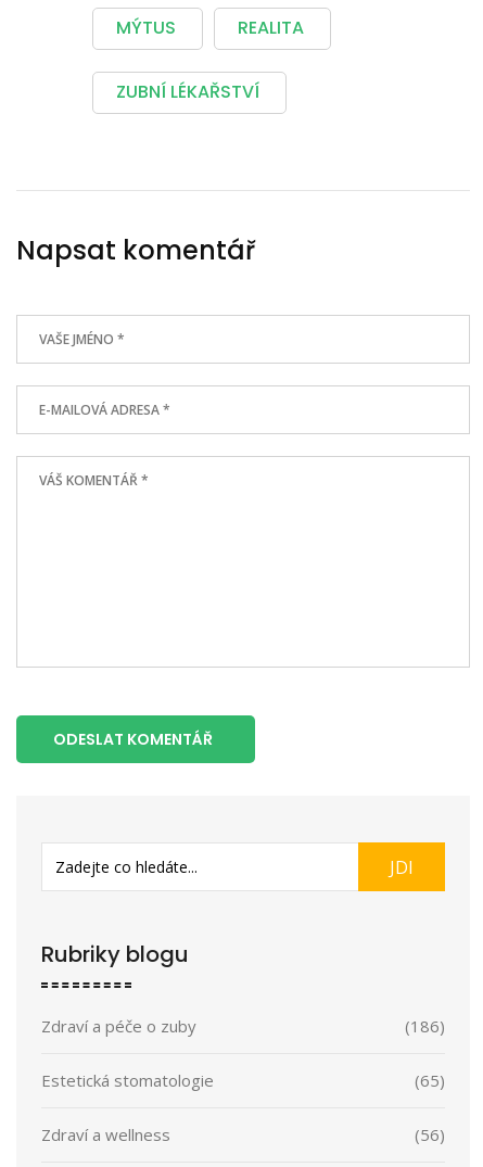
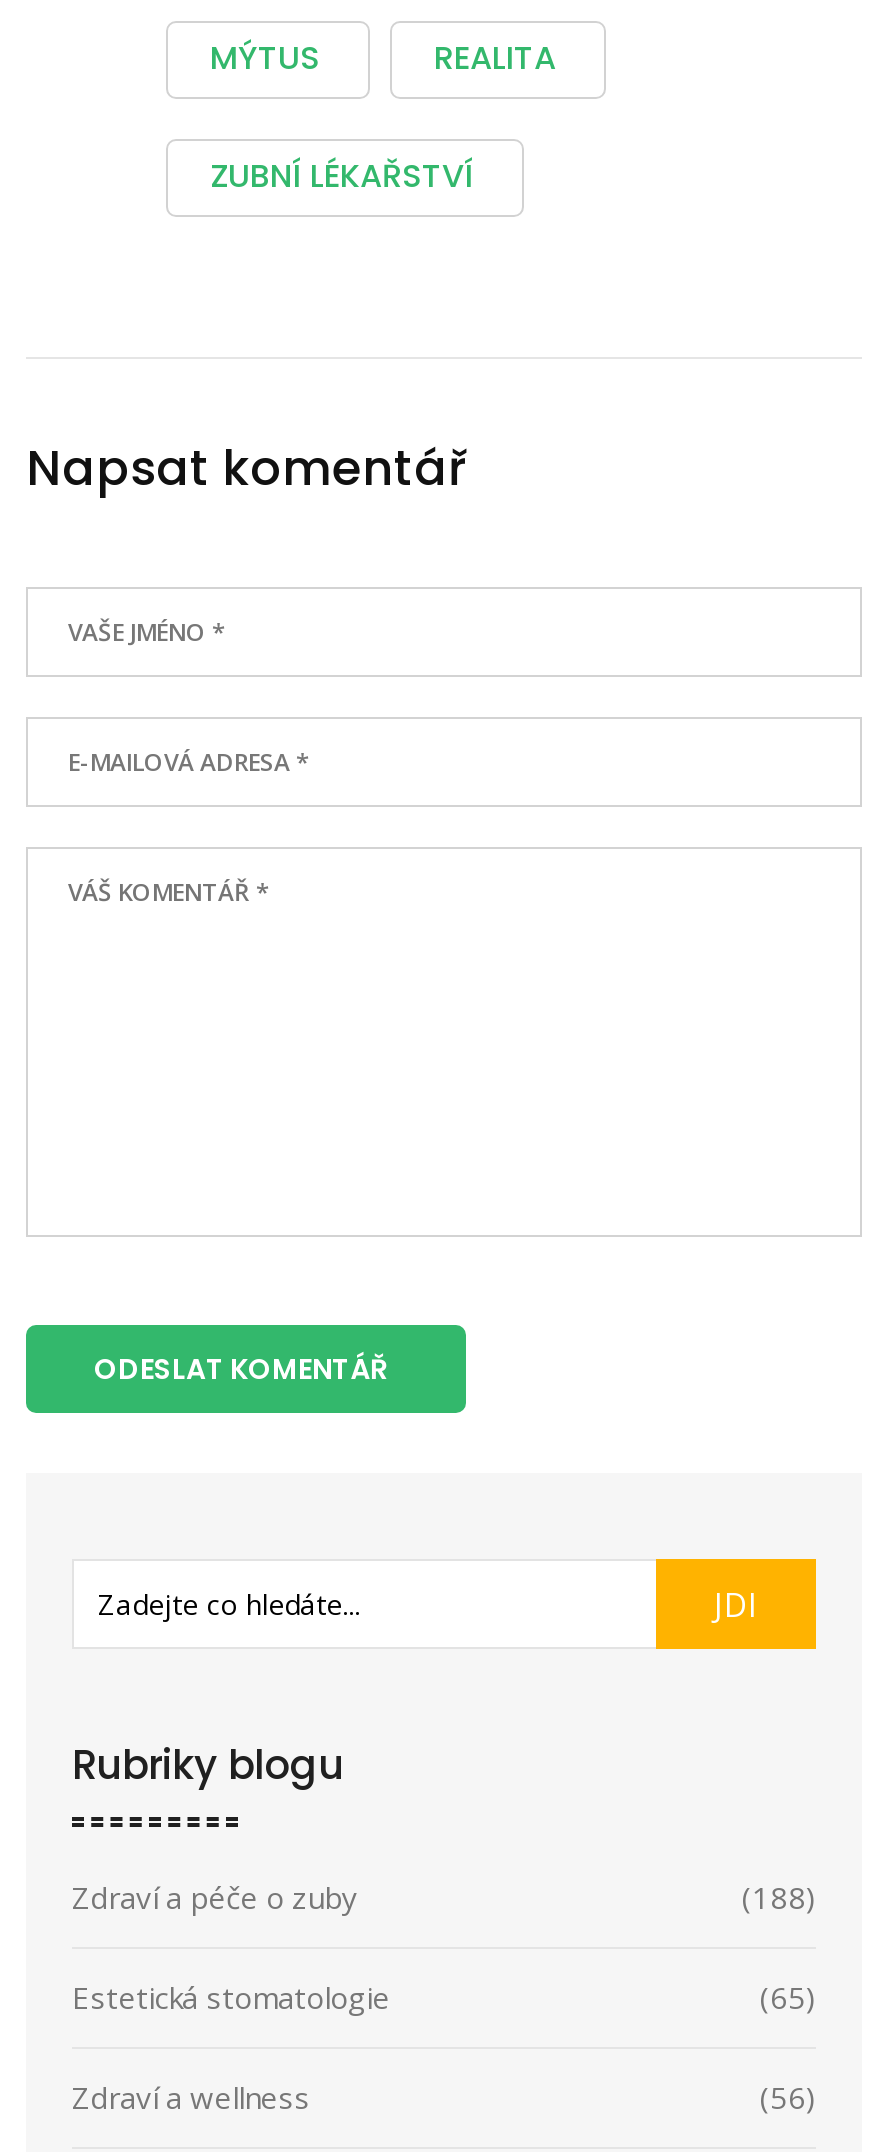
[405,1015,445,1037] (186) -> [742,1877,816,1917] (188)

